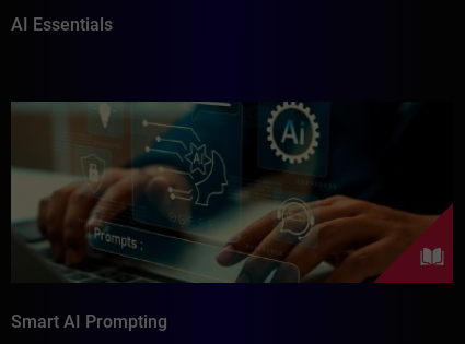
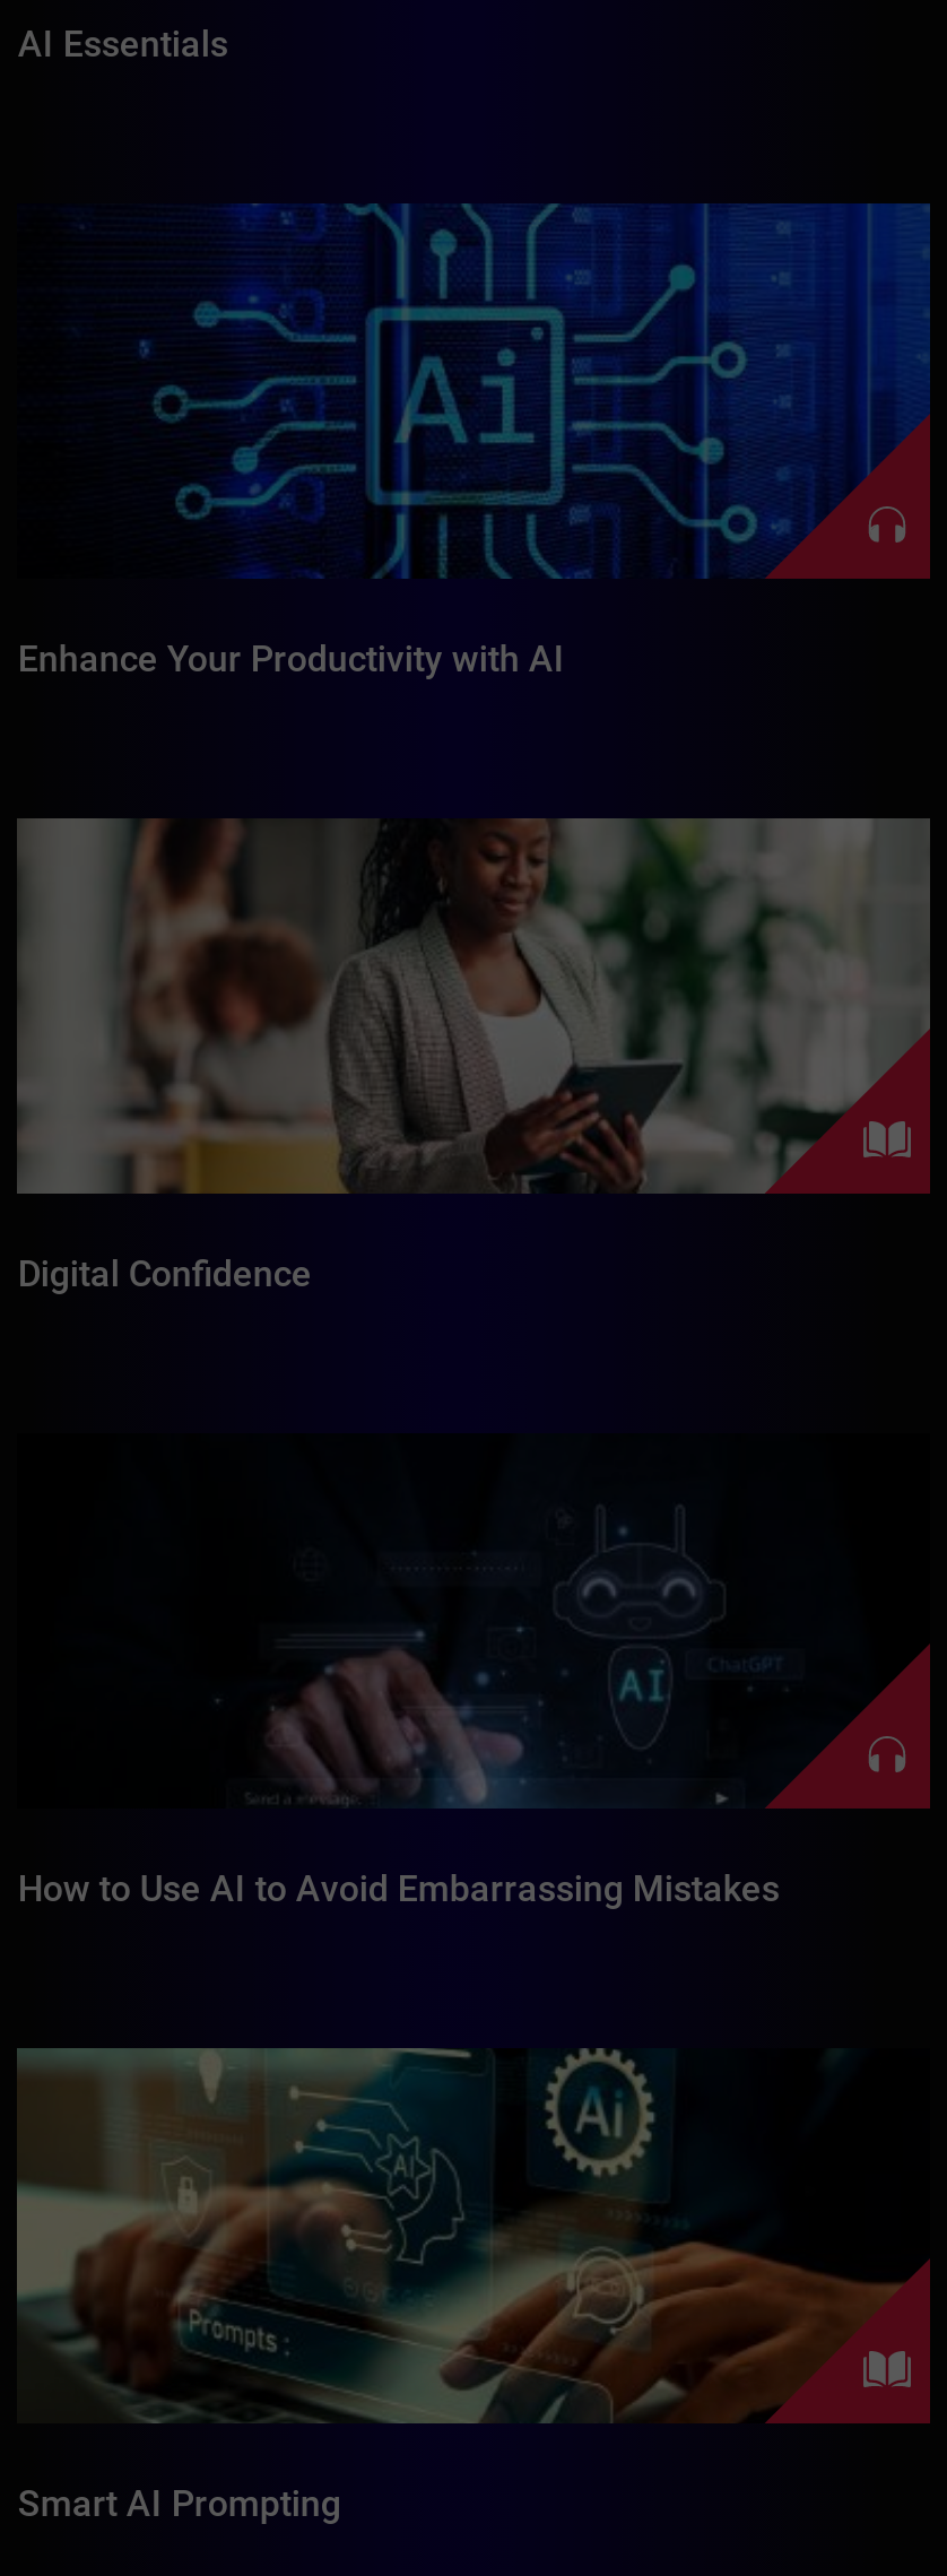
none -> [15,816,932,1296] [image] | Digital Confidence
none -> [18,201,932,681] [image] | Enhance Your Productivity with AI
none -> [18,1433,932,1911] [image] | How to Use AI to Avoid Embarrassing Mistakes

